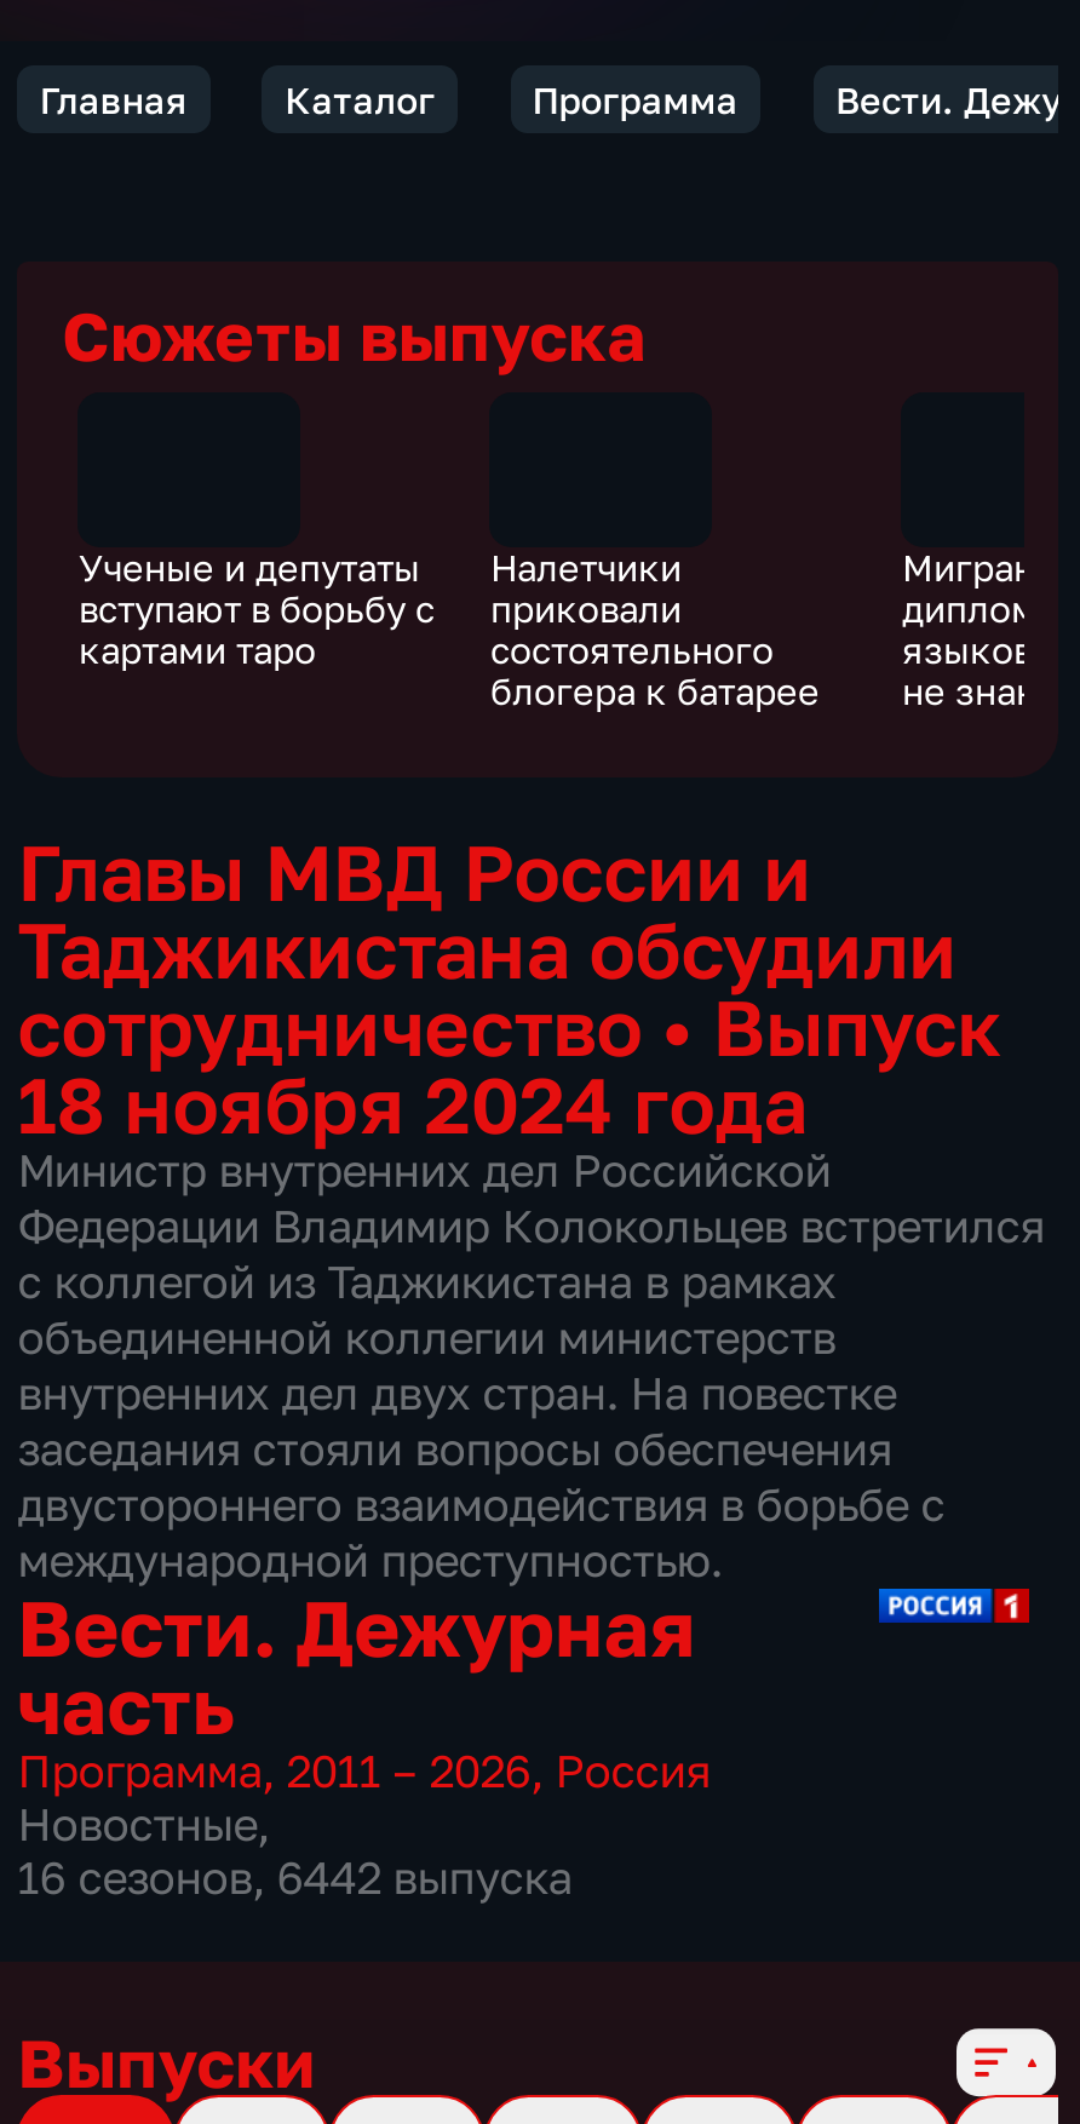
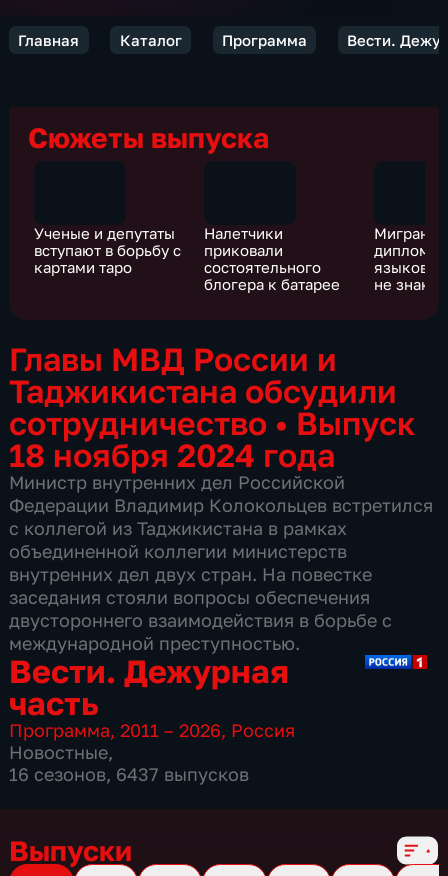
[17,1851,572,1904] 16 сезонов, 6442 выпуска -> [9,763,249,785] 16 сезонов, 6437 выпусков

